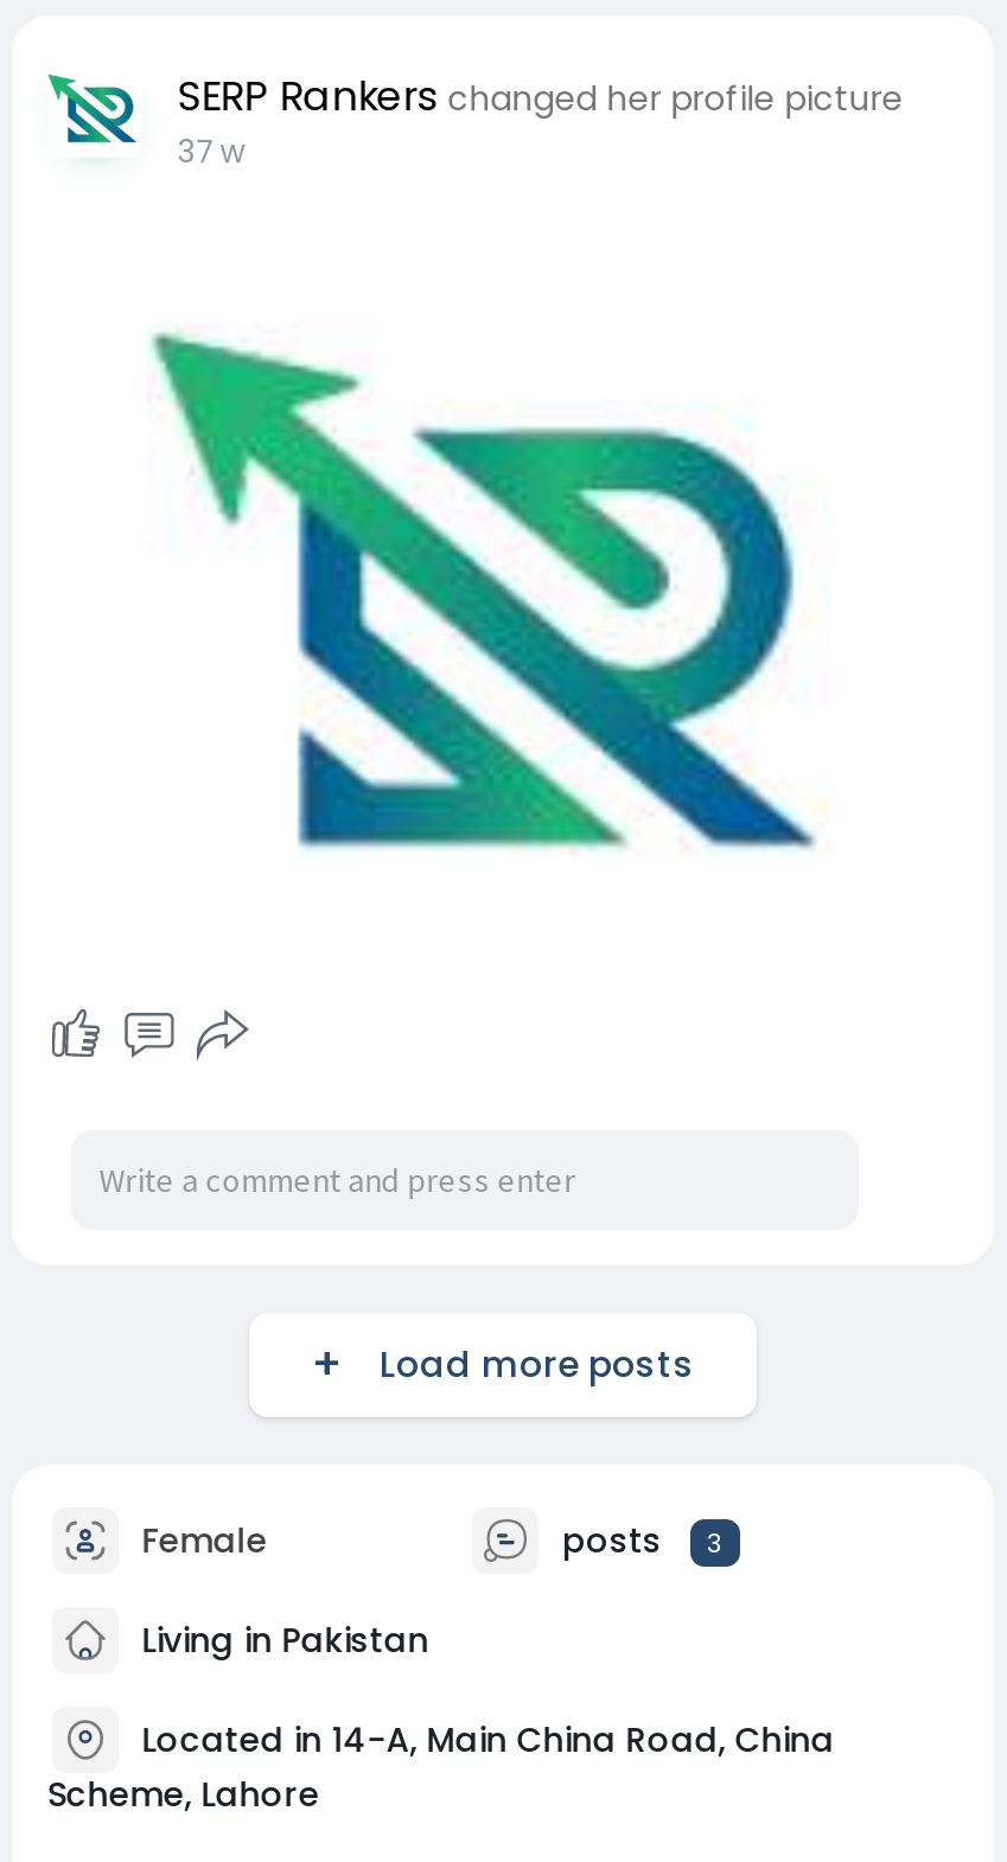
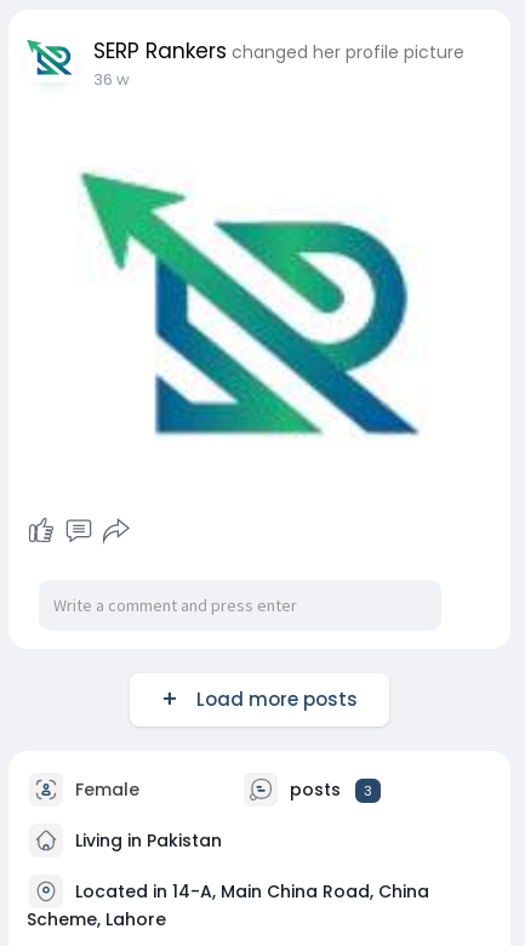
[177,129,246,174] 37 w -> [93,68,129,91] 36 w

